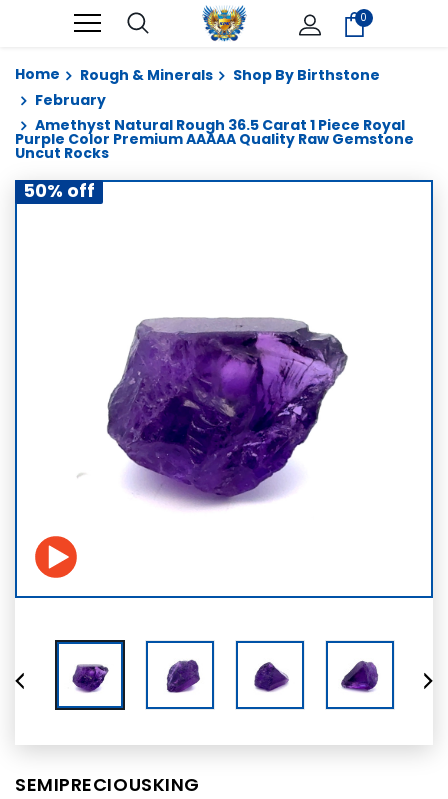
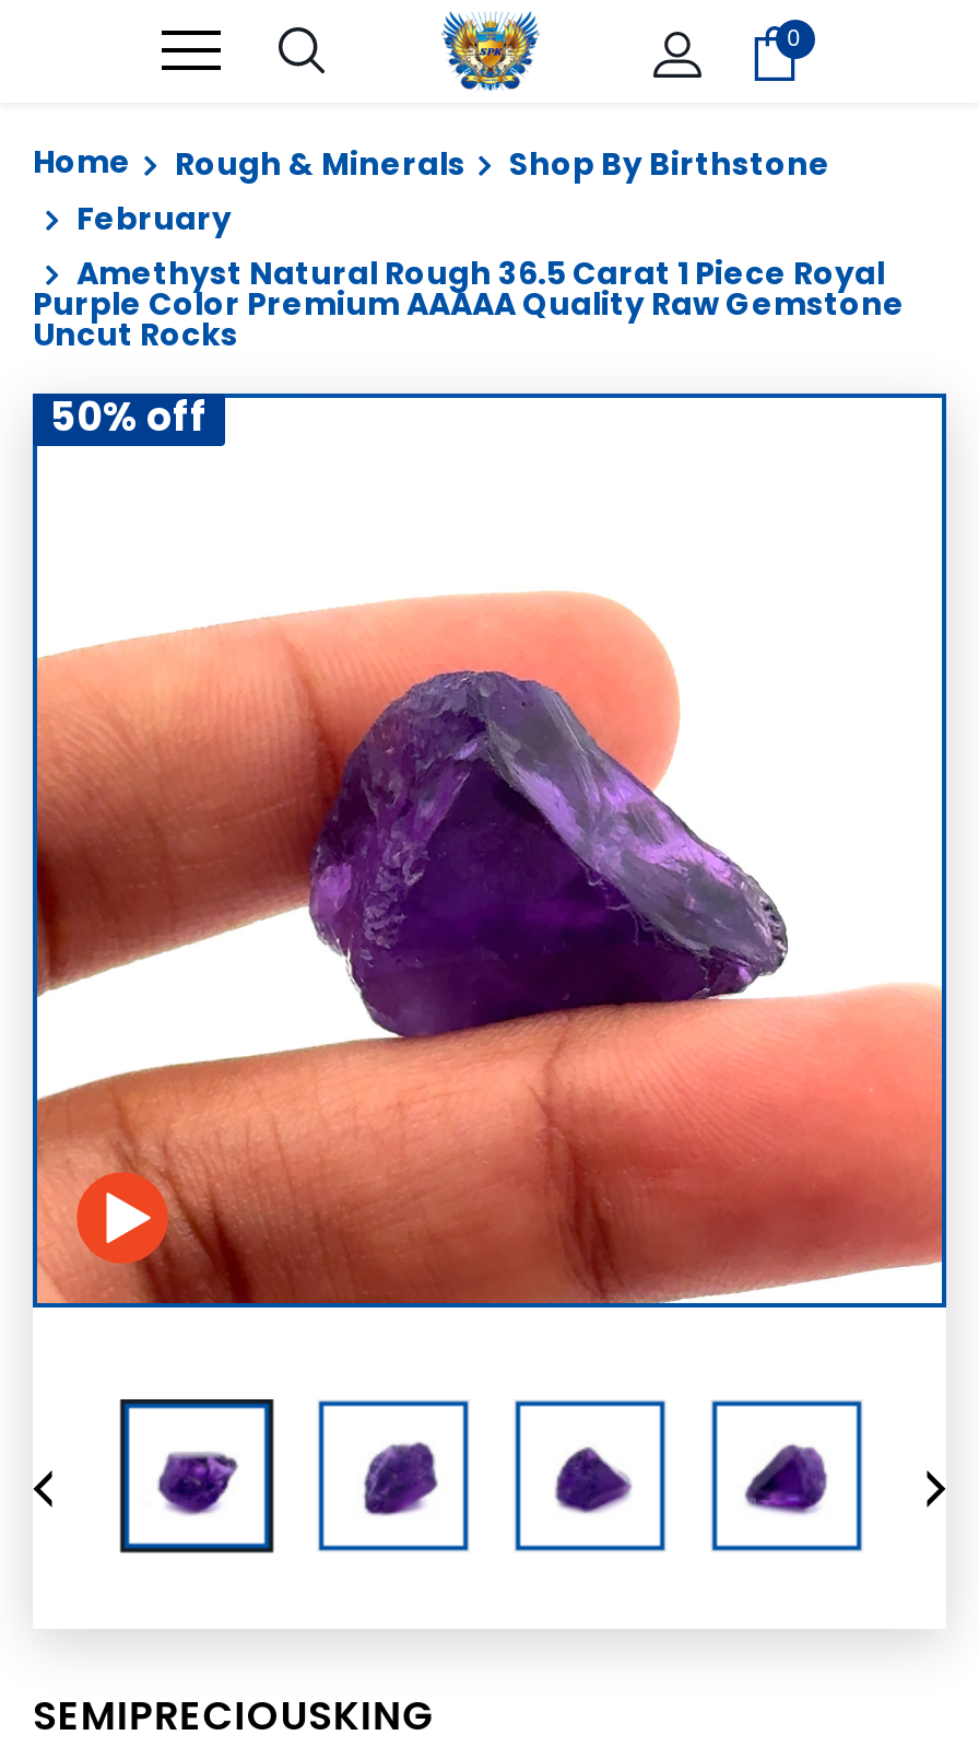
[17,271,431,596] [image] -> [35,590,944,1305] [image]

